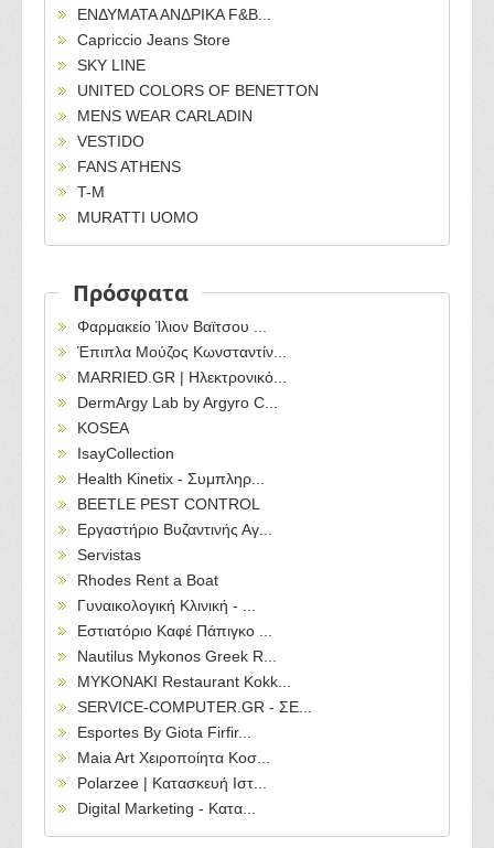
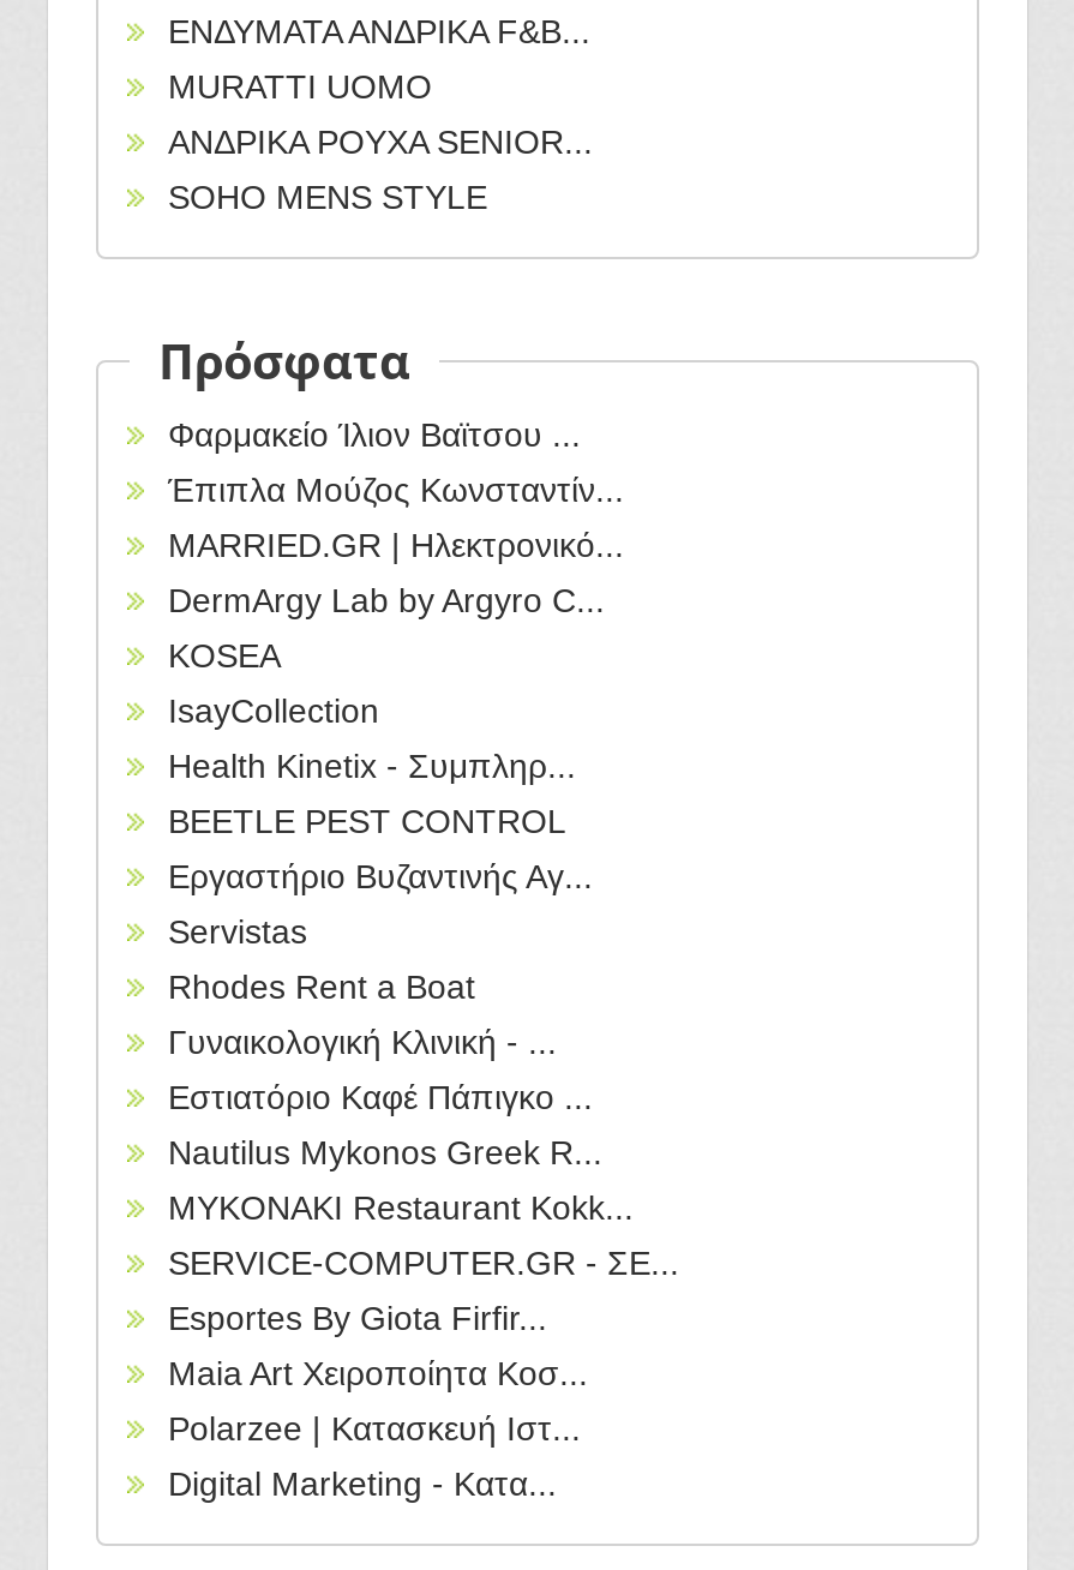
[77,31,319,201] Capriccio Jeans Store | SKY LINE | UNITED COLORS OF BENETTON | MENS WEAR CARLADIN | VESTIDO | FANS ATHENS | T-M -> none
moved [77,208,198,226] -> [168,67,432,106]: MURATTI UOMO
none -> [168,122,593,216] ΑΝΔΡΙΚΑ ΡΟΥΧΑ SENIOR... | SOHO MENS STYLE

